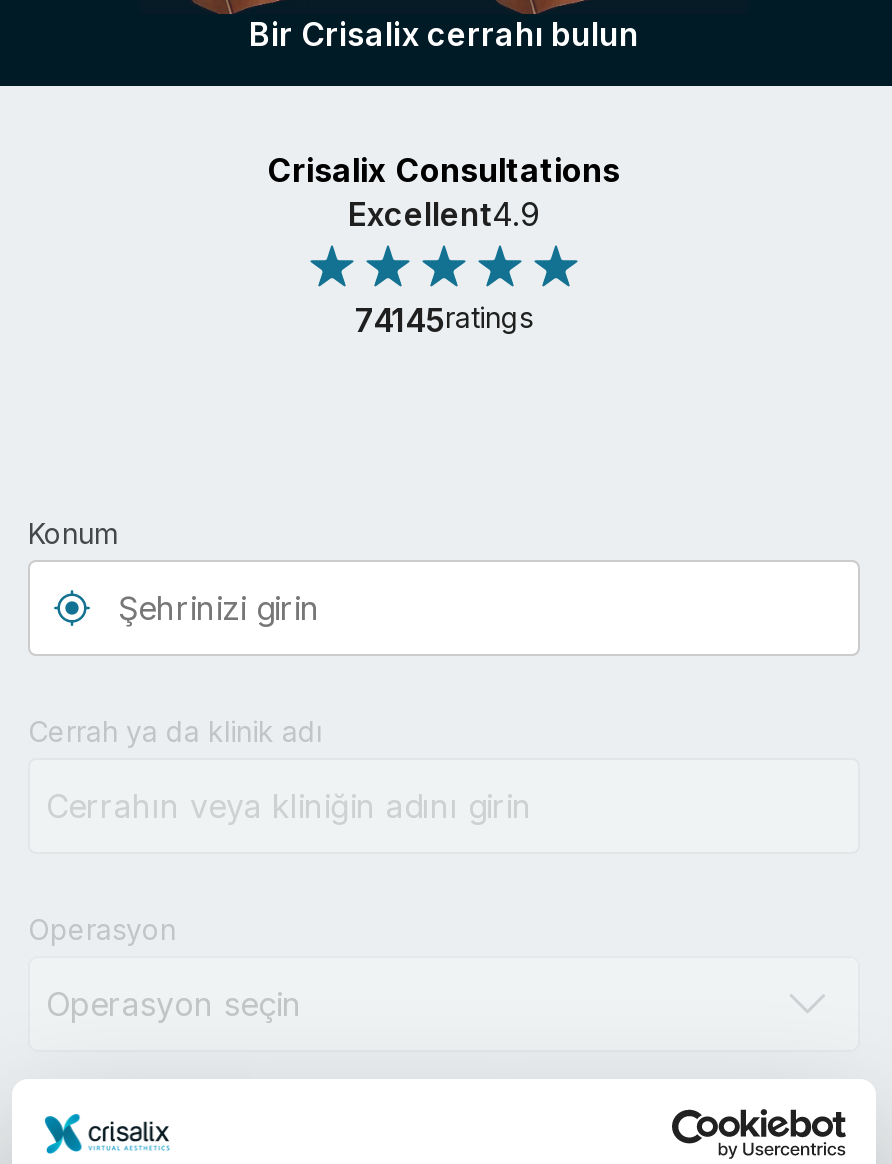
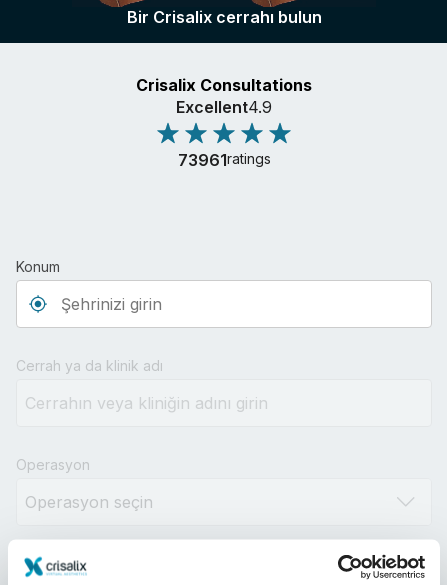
[355,300,533,340] 74145ratings -> [177,150,270,170] 73961ratings

